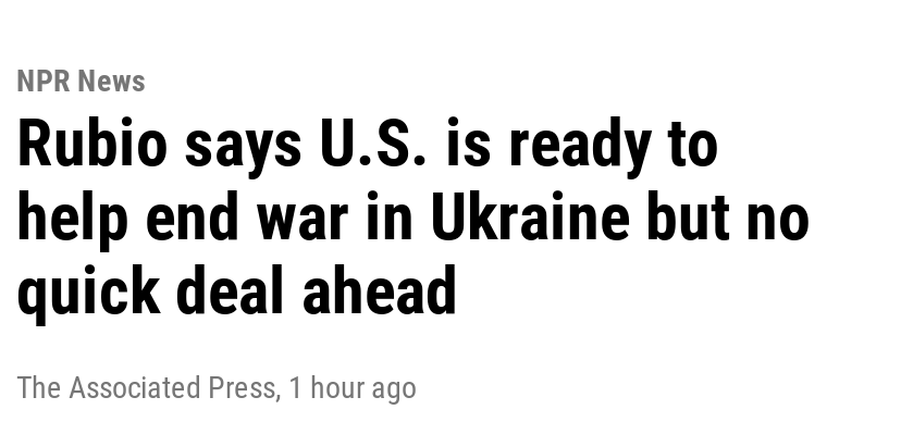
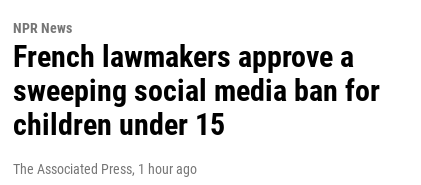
[16,104,811,328] Rubio says U.S. is ready to | help end war in Ukraine but no | quick deal ahead -> [13,39,380,142] French lawmakers approve a | sweeping social media ban for | children under 15

